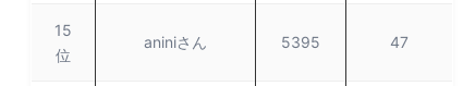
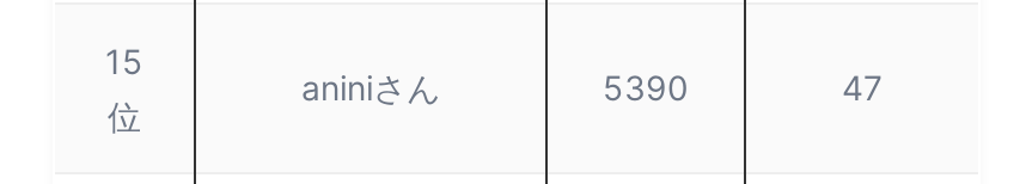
[281,33,320,51] 5395 -> [603,67,689,107] 5390

